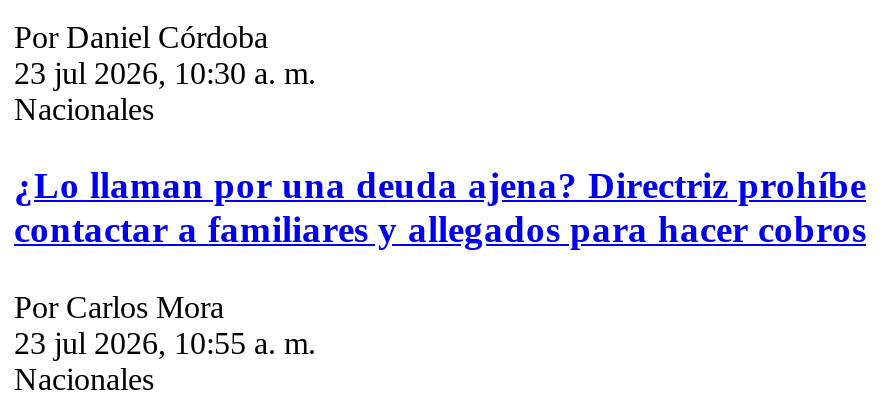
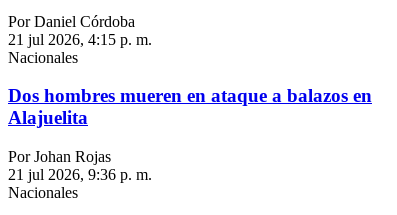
[14,55,316,89] 23 jul 2026, 10:30 a. m. -> [8,31,152,48] 21 jul 2026, 4:15 p. m.
[14,165,866,251] ¿Lo llaman por una deuda ajena? Directriz prohíbe | contactar a familiares y allegados para hacer cobros -> [8,85,372,128] Dos hombres mueren en ataque a balazos en | Alajuelita
[14,290,316,360] Por Carlos Mora | 23 jul 2026, 10:55 a. m. -> [8,148,152,183] Por Johan Rojas | 21 jul 2026, 9:36 p. m.

